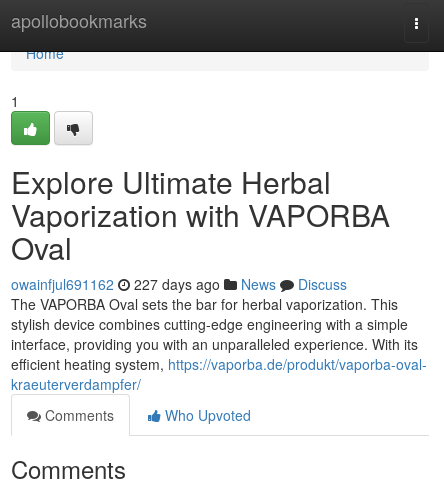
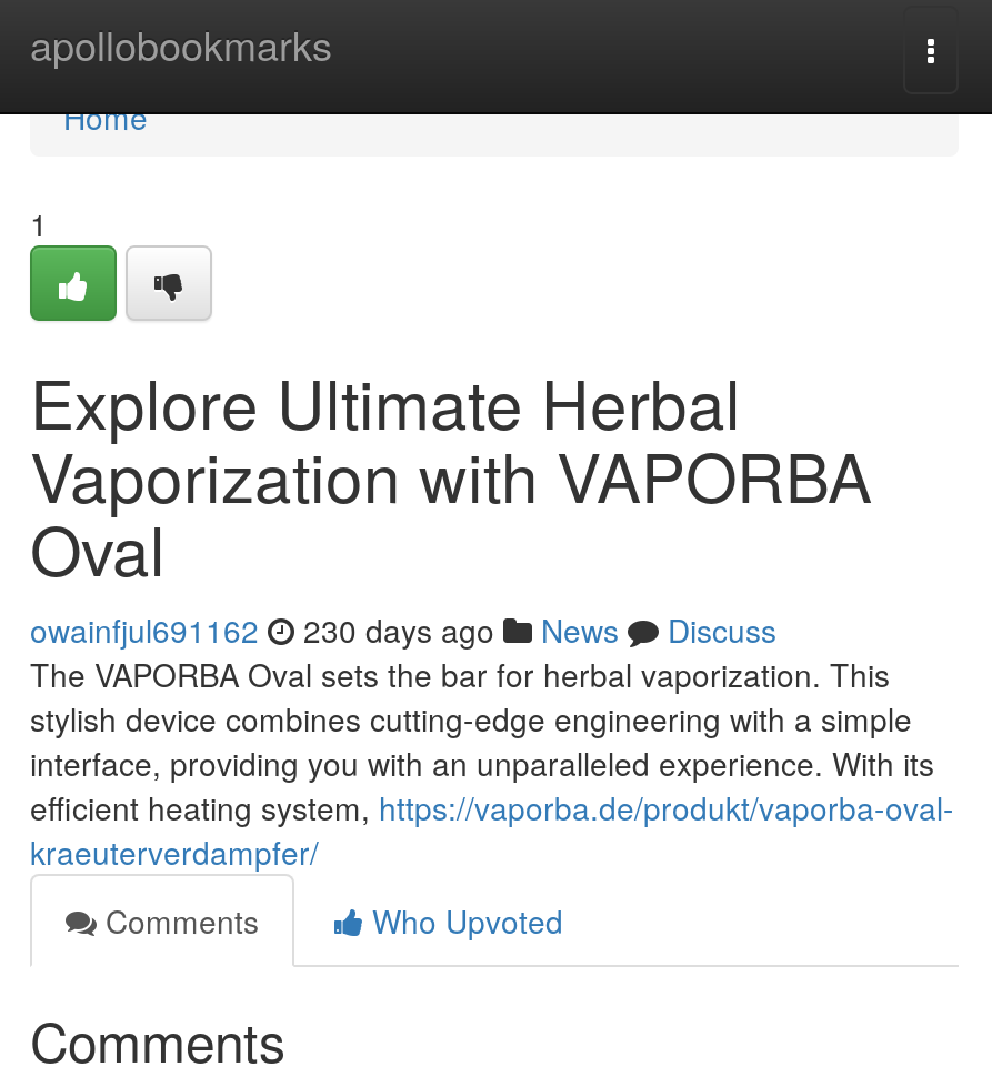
[11,274,347,294] owainfjul691162 227 days ago News Discuss -> [30,607,776,652] owainfjul691162 230 days ago News Discuss

